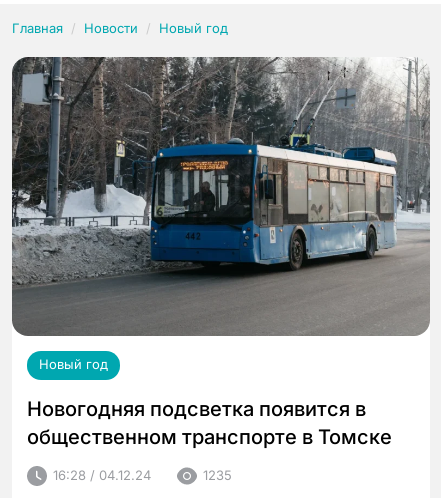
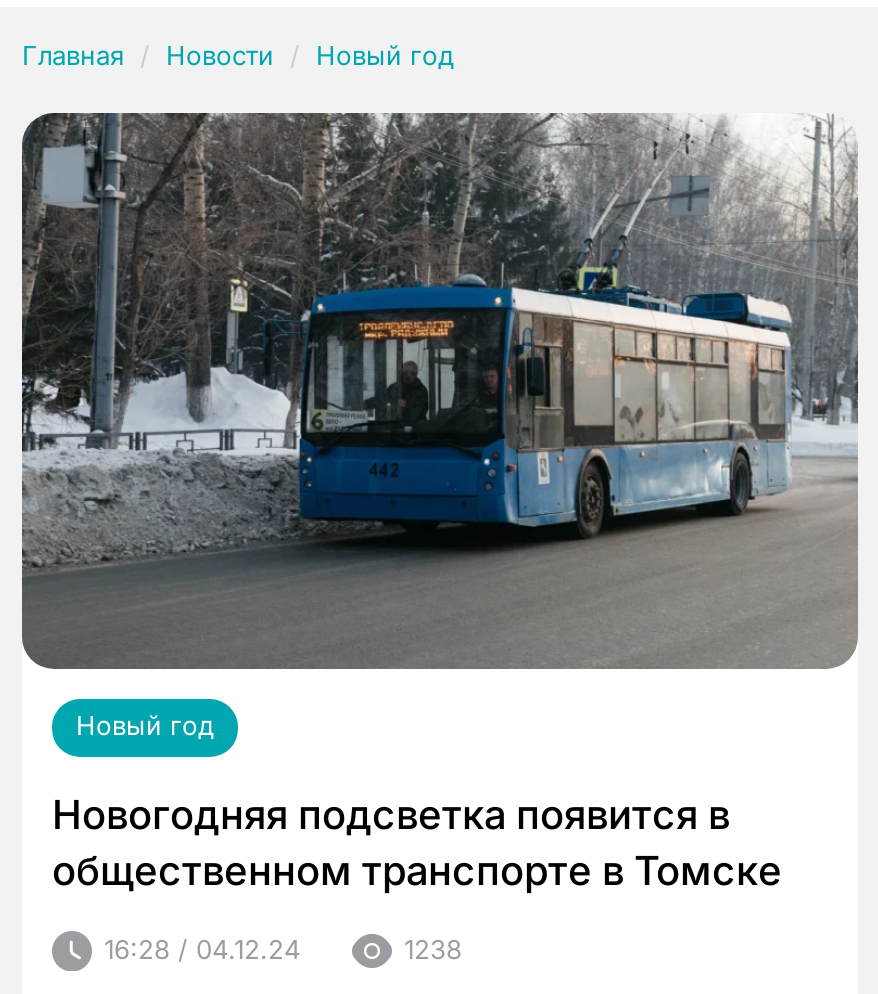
[203,467,232,483] 1235 -> [404,933,462,965] 1238

